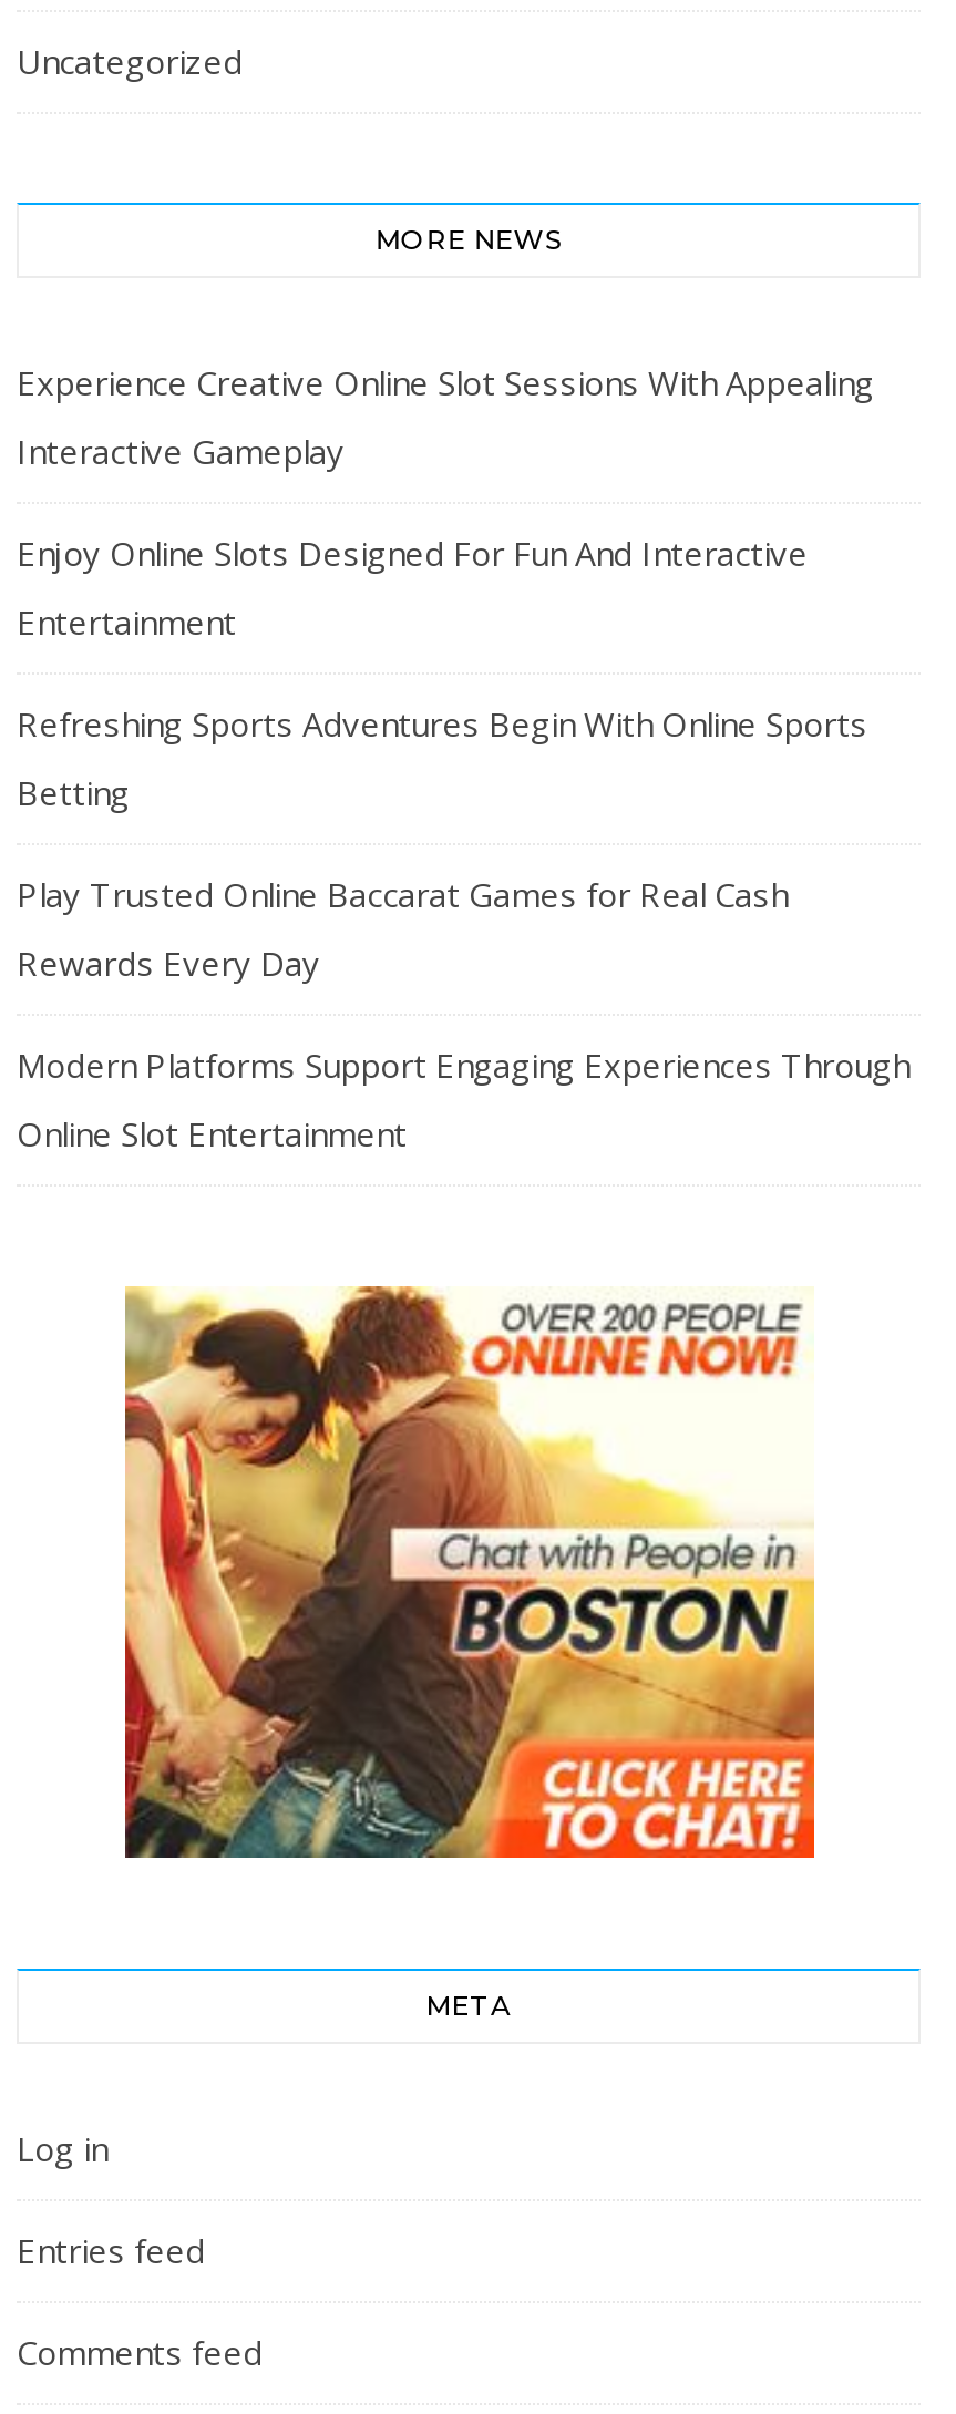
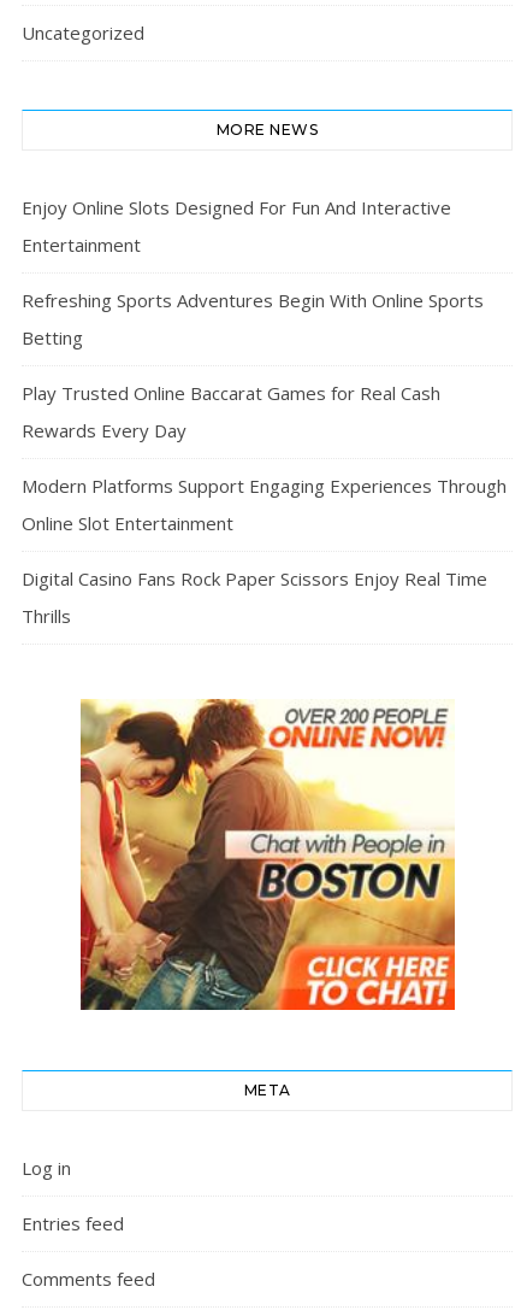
[17,360,874,473] Experience Creative Online Slot Sessions With Appealing | Interactive Gameplay -> none
moved [17,531,909,1155] -> [22,195,507,535]: Enjoy Online Slots Designed For Fun And Interactive | Entertainment | Refreshing Sports Adventures Begin With Online Sports | Betting | Play Trusted Online Baccarat Games for Real Cash | Rewards Every Day | Modern Platforms Support Engaging Experiences Through | Online Slot Entertainment
none -> [22,566,487,628] Digital Casino Fans Rock Paper Scissors Enjoy Real Time | Thrills

